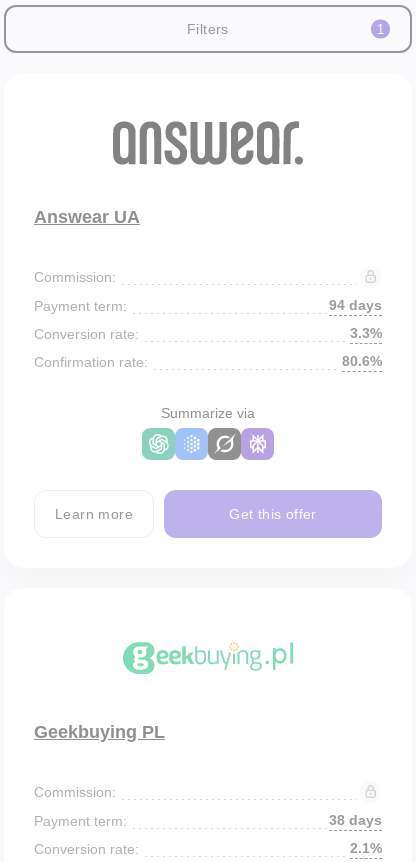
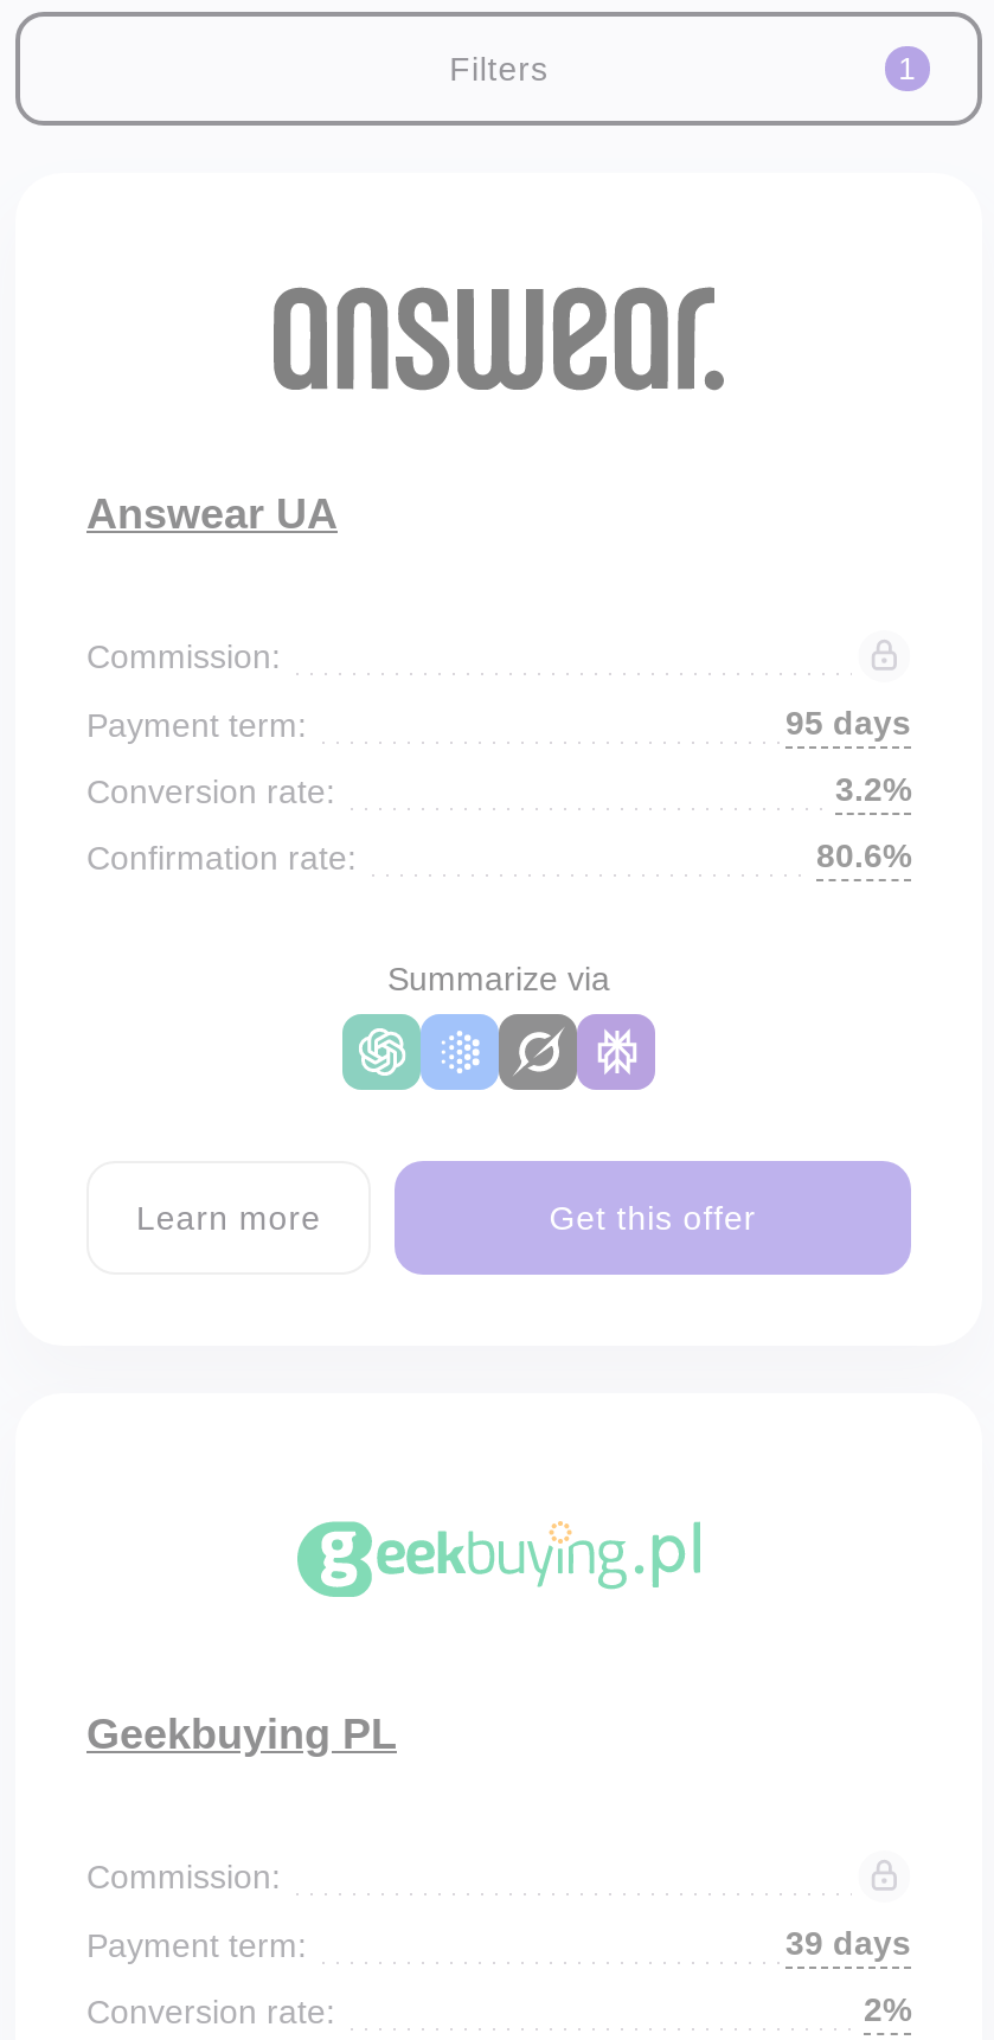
[329,297,382,313] 94 days -> [785,704,911,742] 95 days
[350,325,382,341] 3.3% -> [835,770,911,808] 3.2%
[329,812,382,828] 38 days -> [785,1924,911,1962] 39 days
[350,840,382,856] 2.1% -> [864,1990,911,2028] 2%

